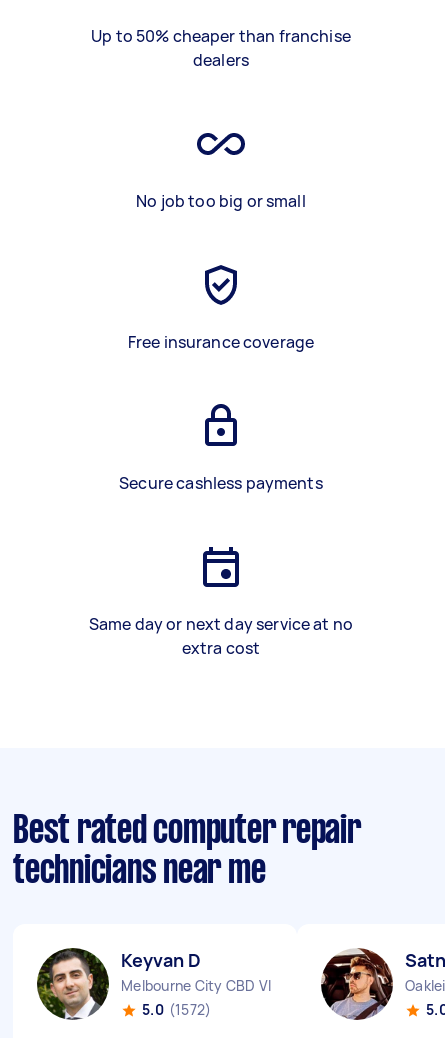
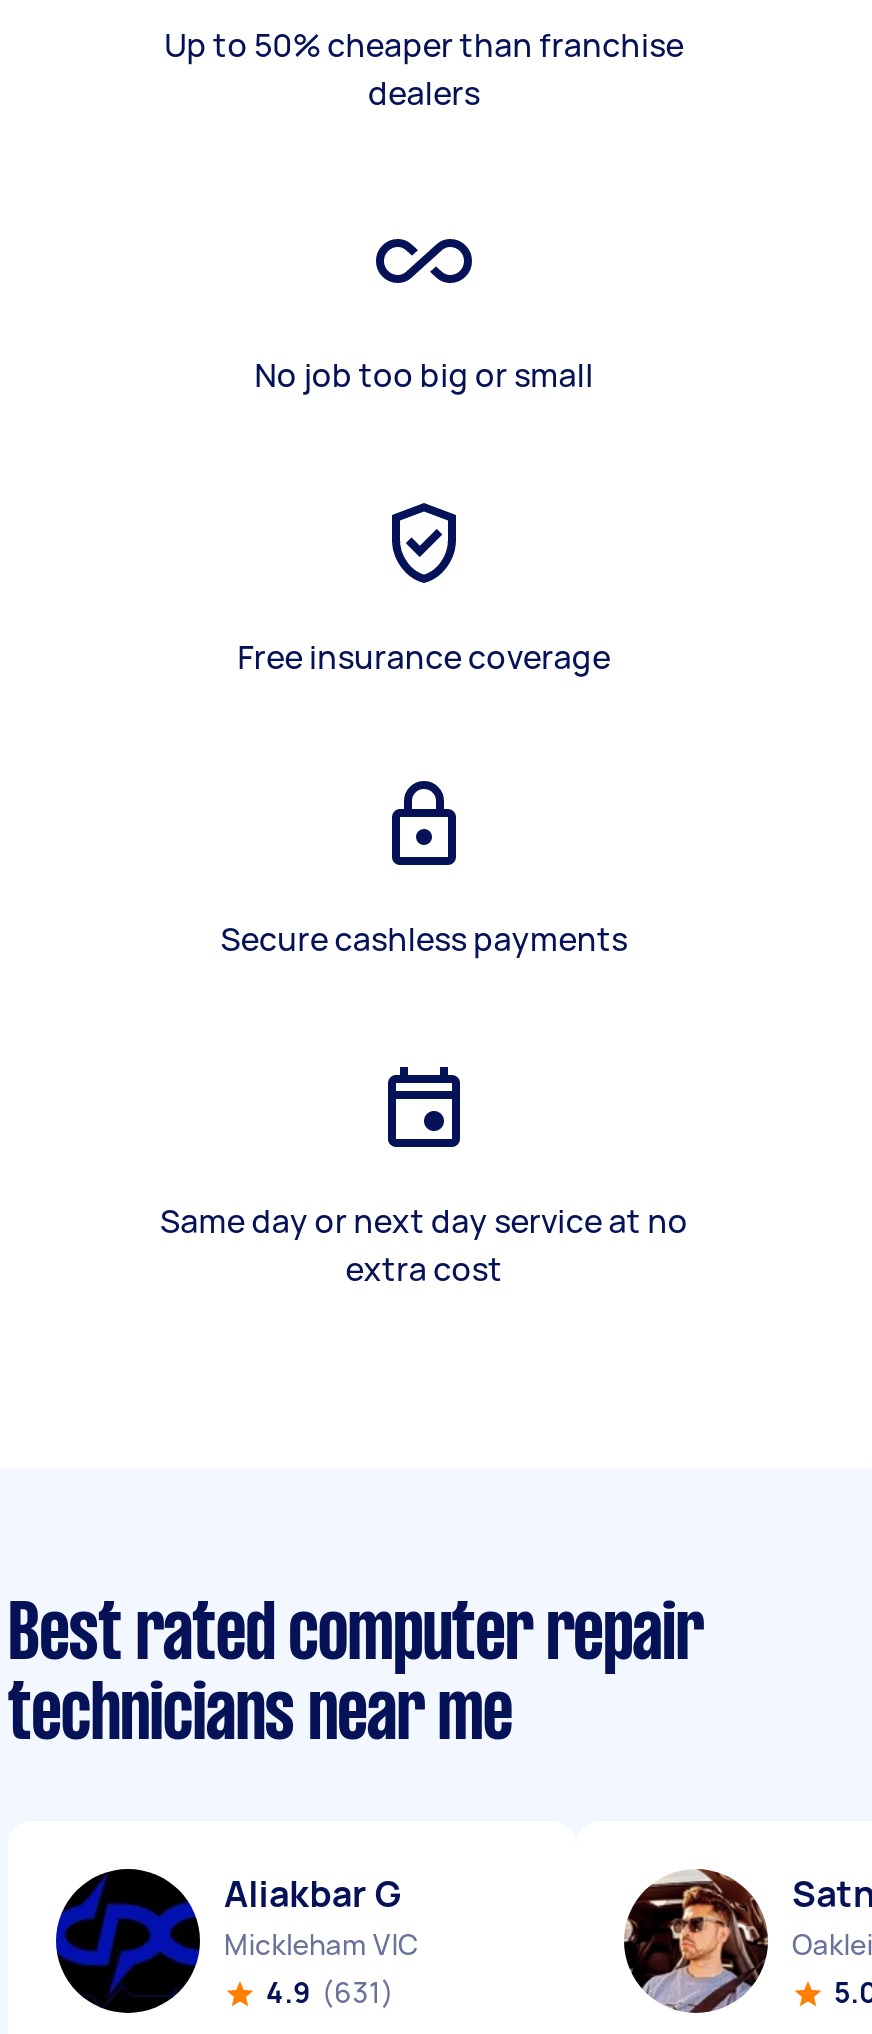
[36,948,281,1020] [image] | Keyvan D | Melbourne City CBD VIC | 5.0 (1572) -> [54,1869,418,2013] [image] | Aliakbar G | Mickleham VIC | 4.9 (631)

